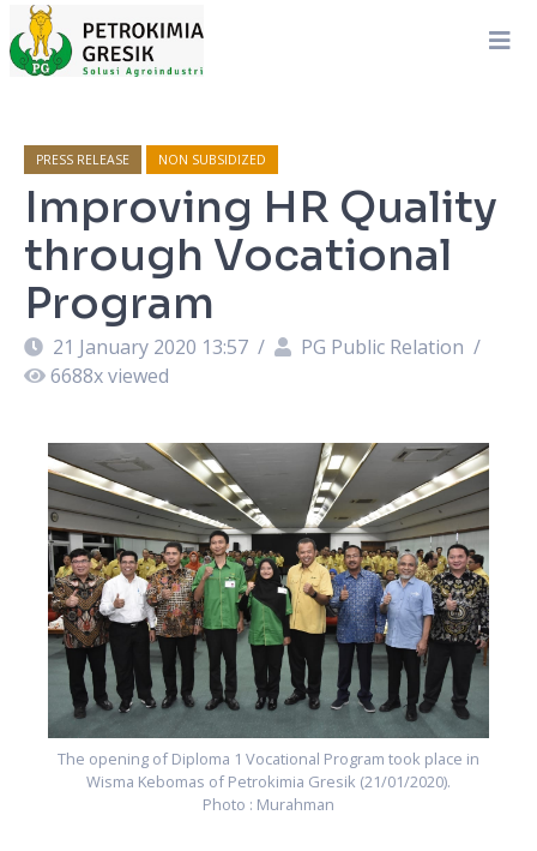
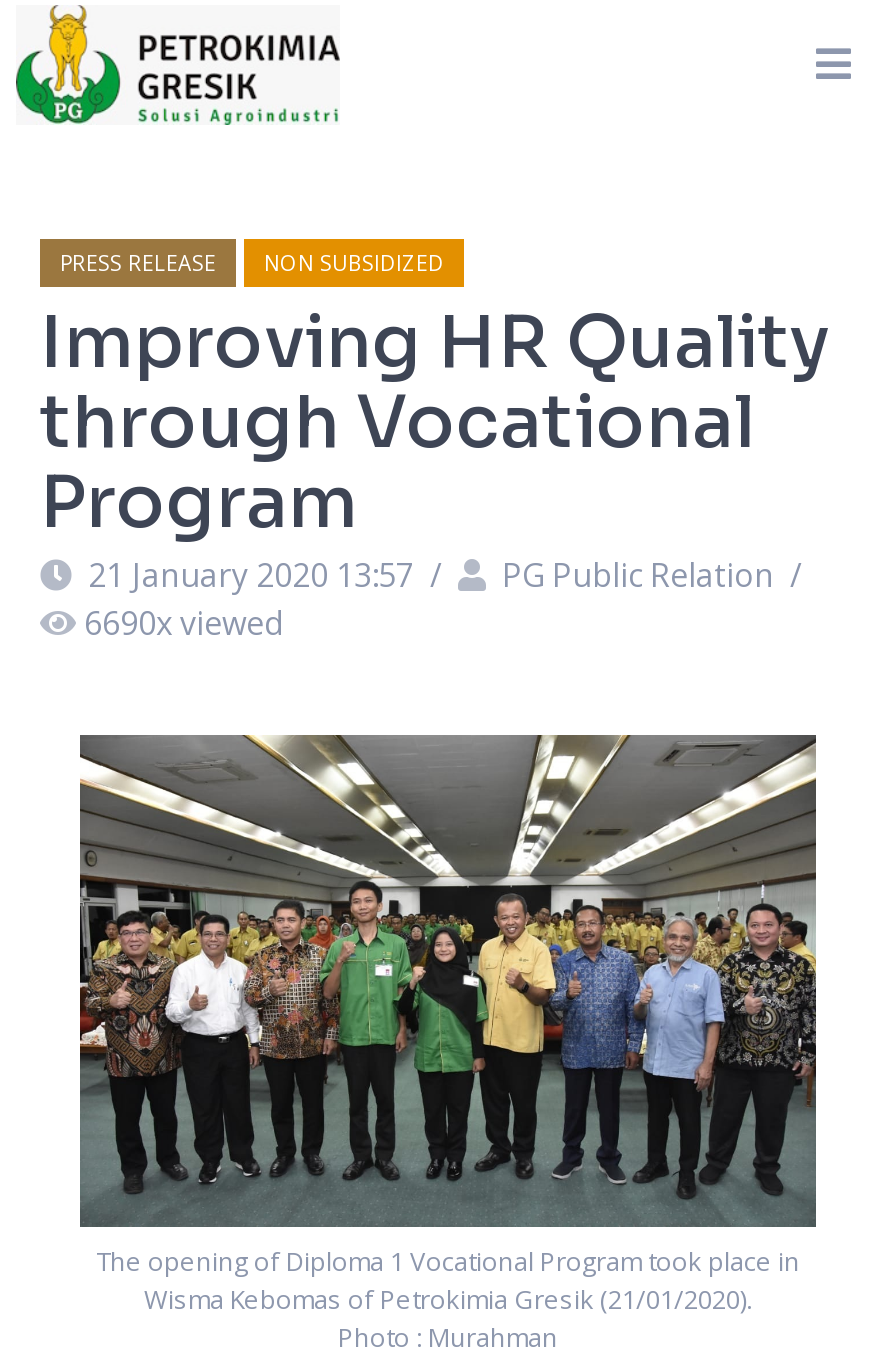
[50,362,169,389] 6688x viewed -> [84,601,282,645] 6690x viewed

